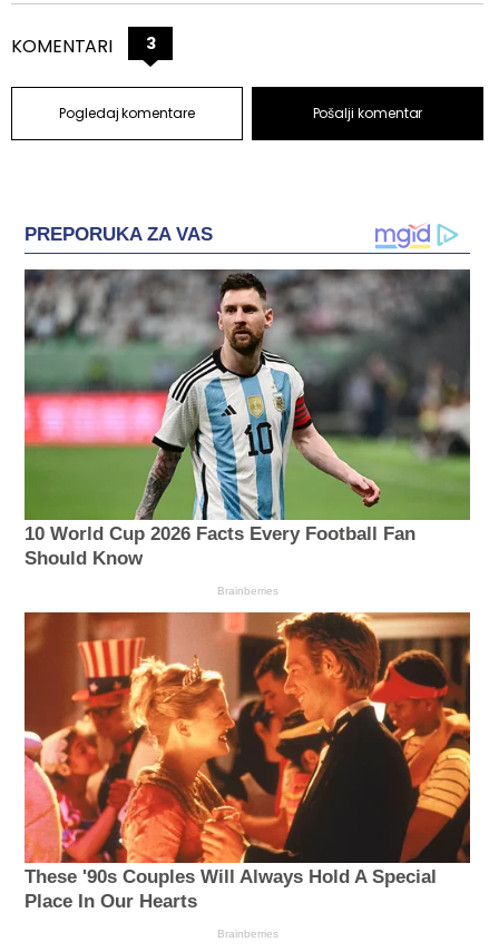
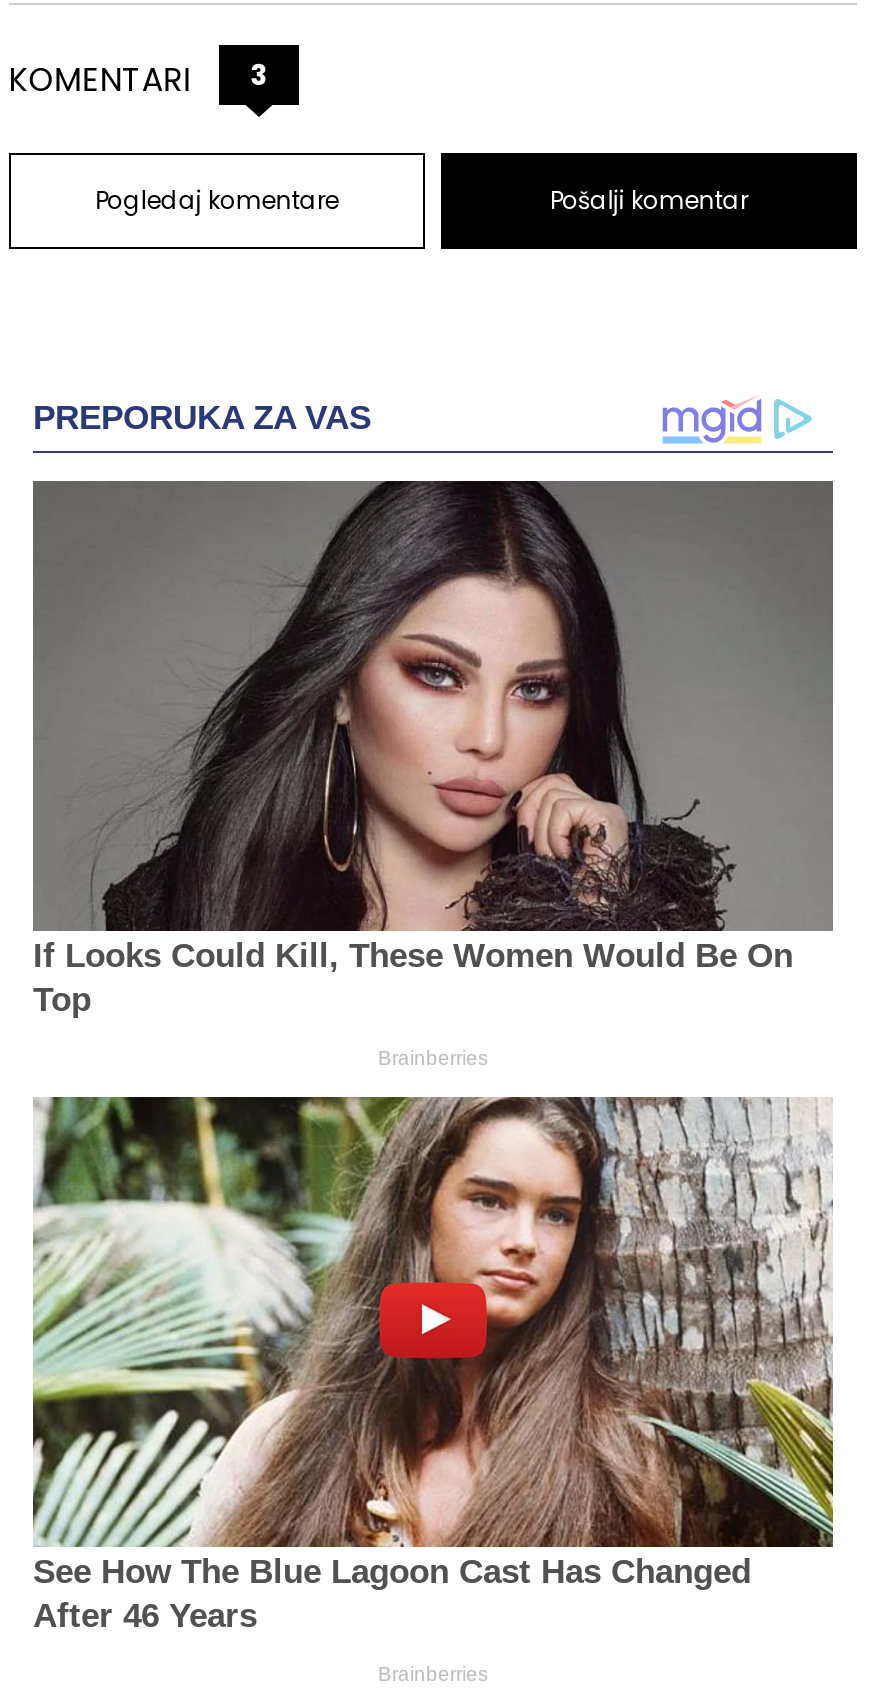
[23,268,470,569] [image] | 10 World Cup 2026 Facts Every Football Fan | Should Know -> [31,479,833,1018] [image] | If Looks Could Kill, These Women Would Be On | Top
[23,611,471,912] [image] | These '90s Couples Will Always Hold A Special | Place In Our Hearts -> [31,1095,835,1634] [image] | See How The Blue Lagoon Cast Has Changed | After 46 Years

